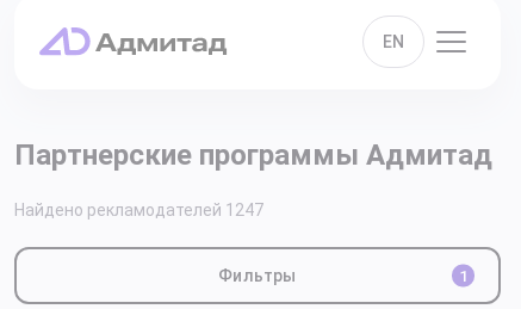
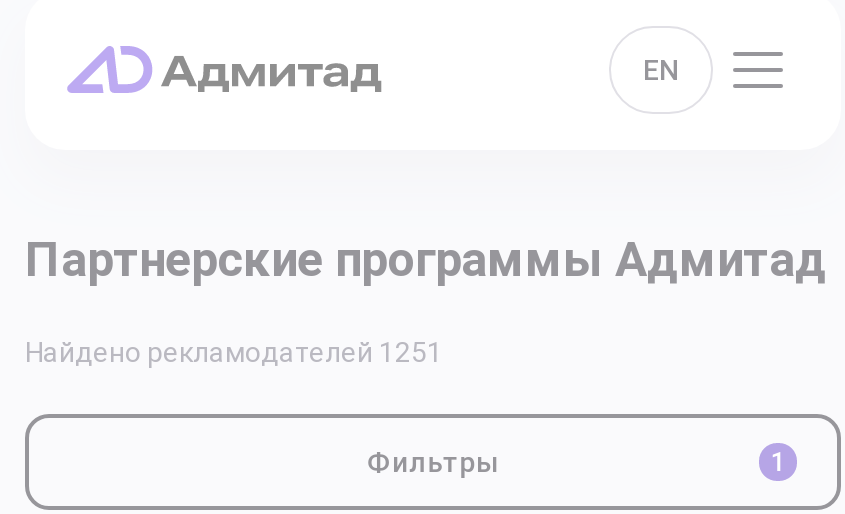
[14,200,263,220] Найдено рекламодателей 1247 -> [25,336,443,368] Найдено рекламодателей 1251

